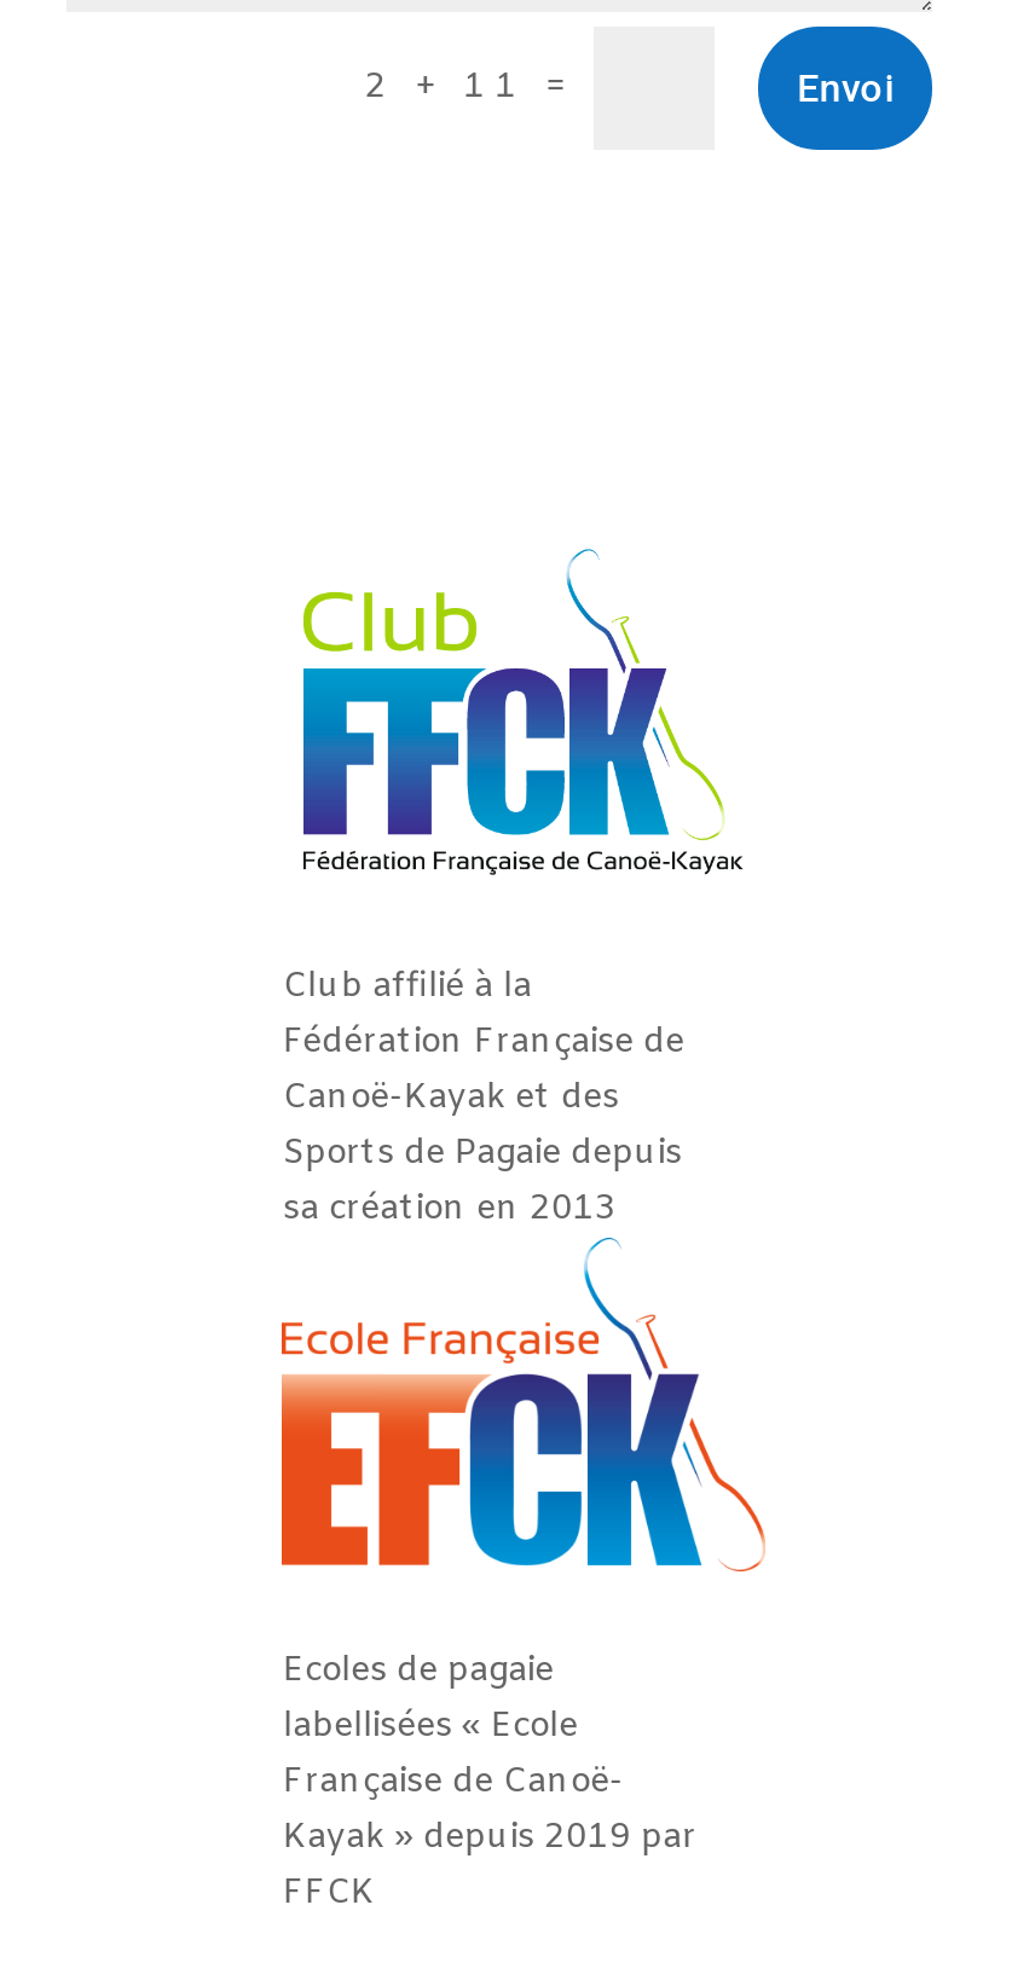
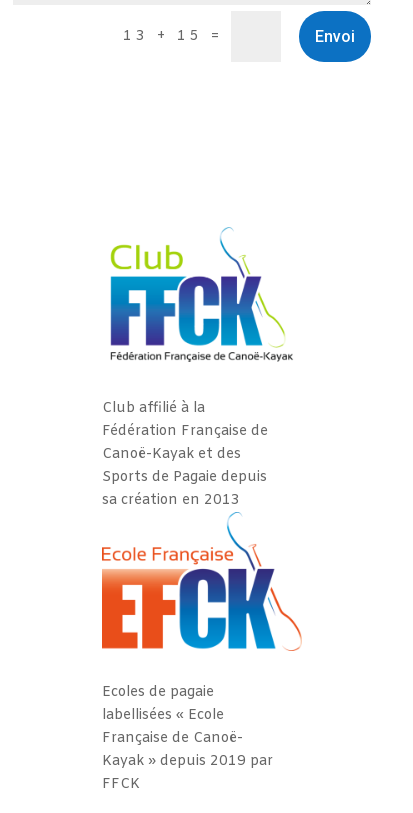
[364,65,594,111] 2 + 11 = -> [123,27,231,46] 13 + 15 =

